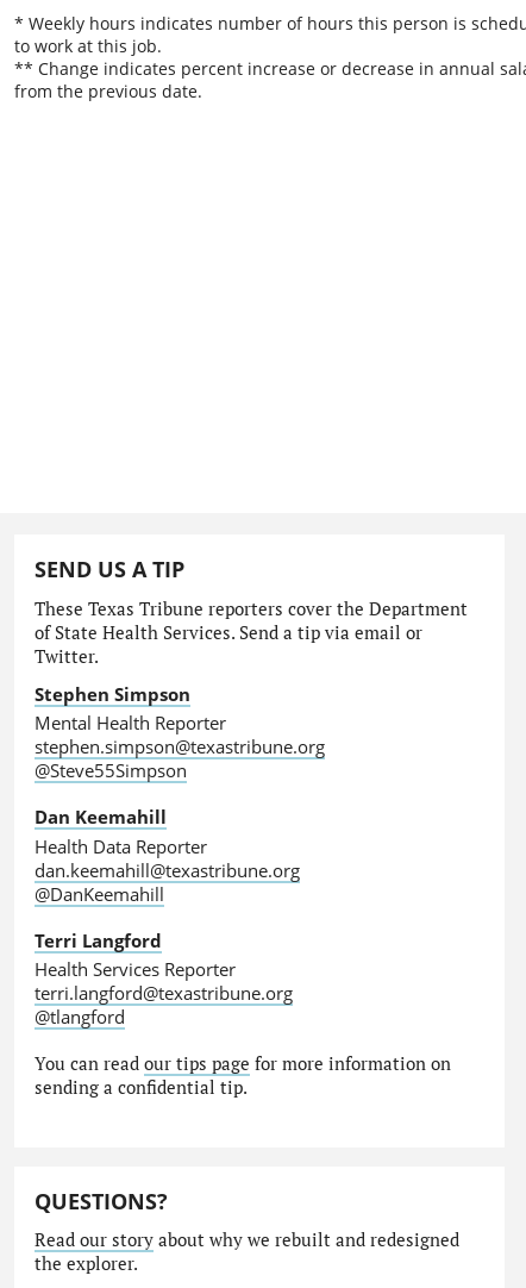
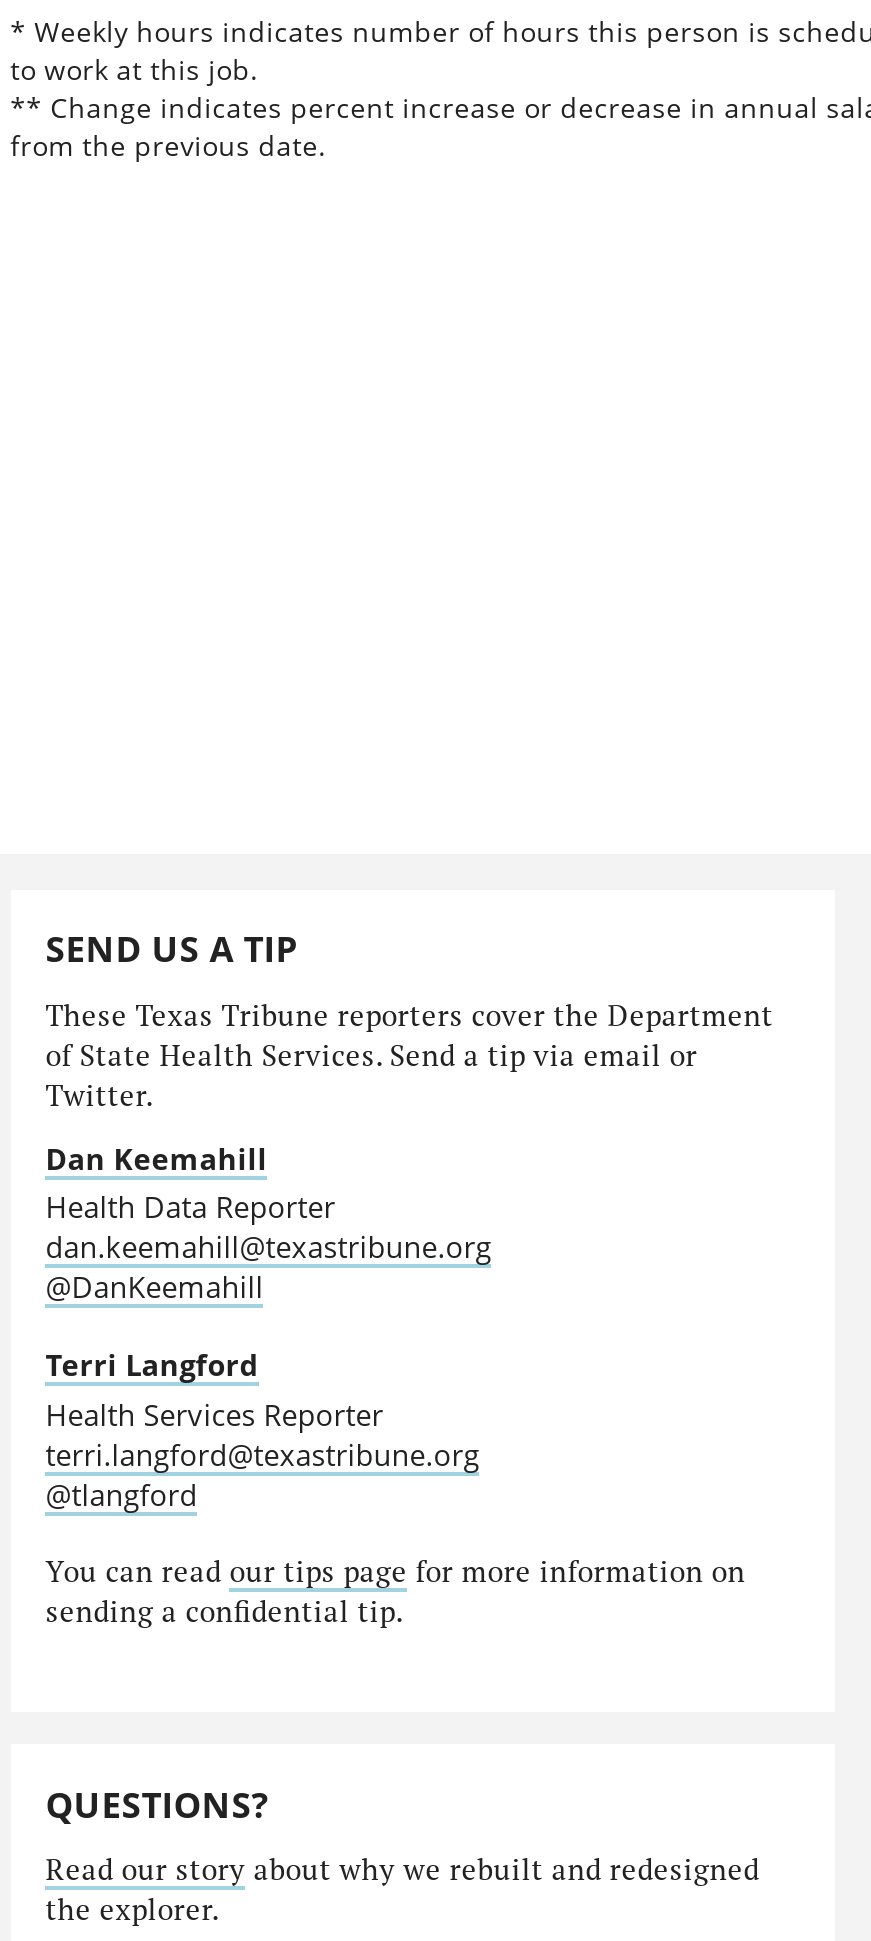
[35,682,325,782] Stephen Simpson | Mental Health Reporter | stephen.simpson@texastribune.org | @Steve55Simpson -> none

